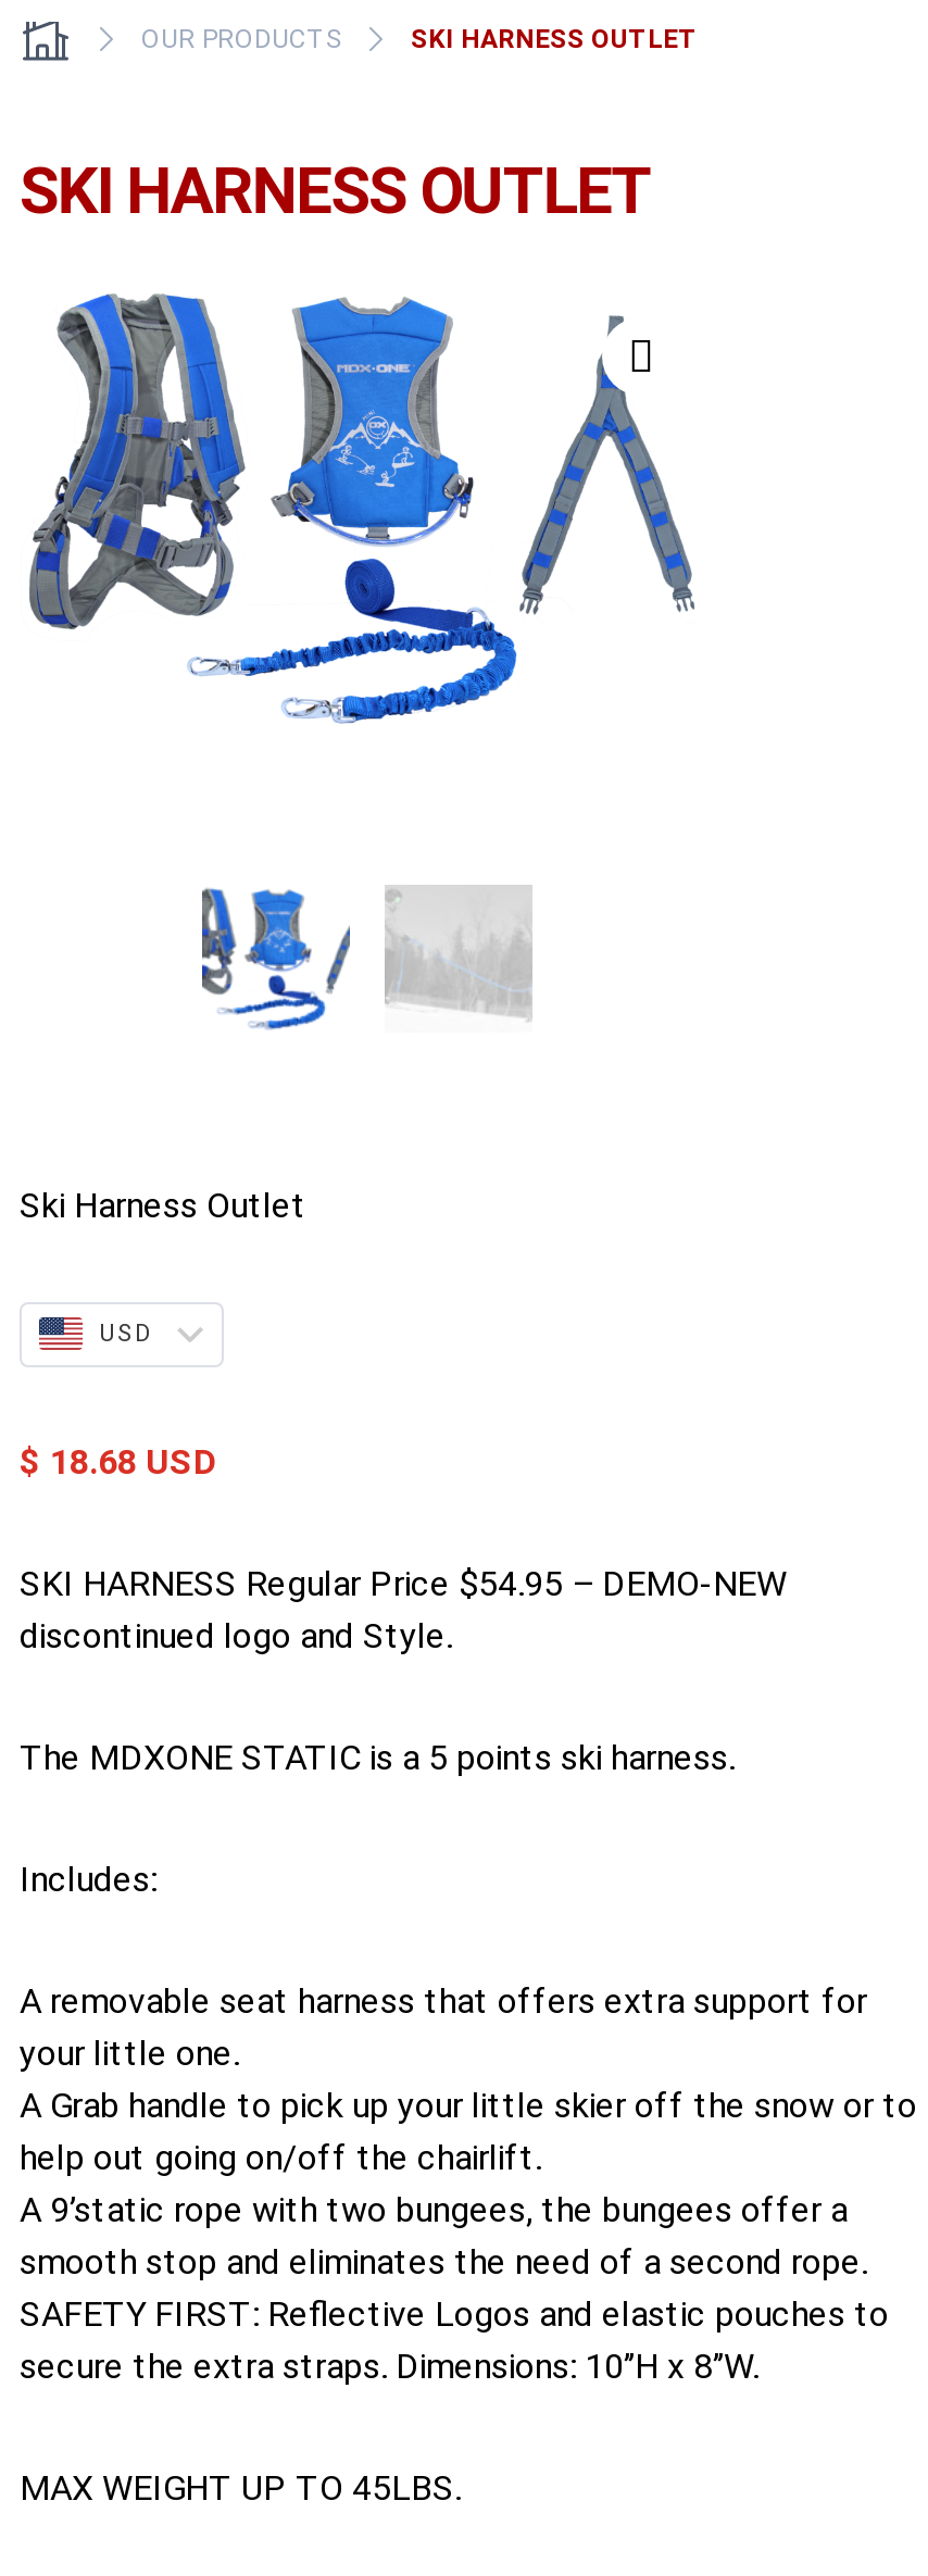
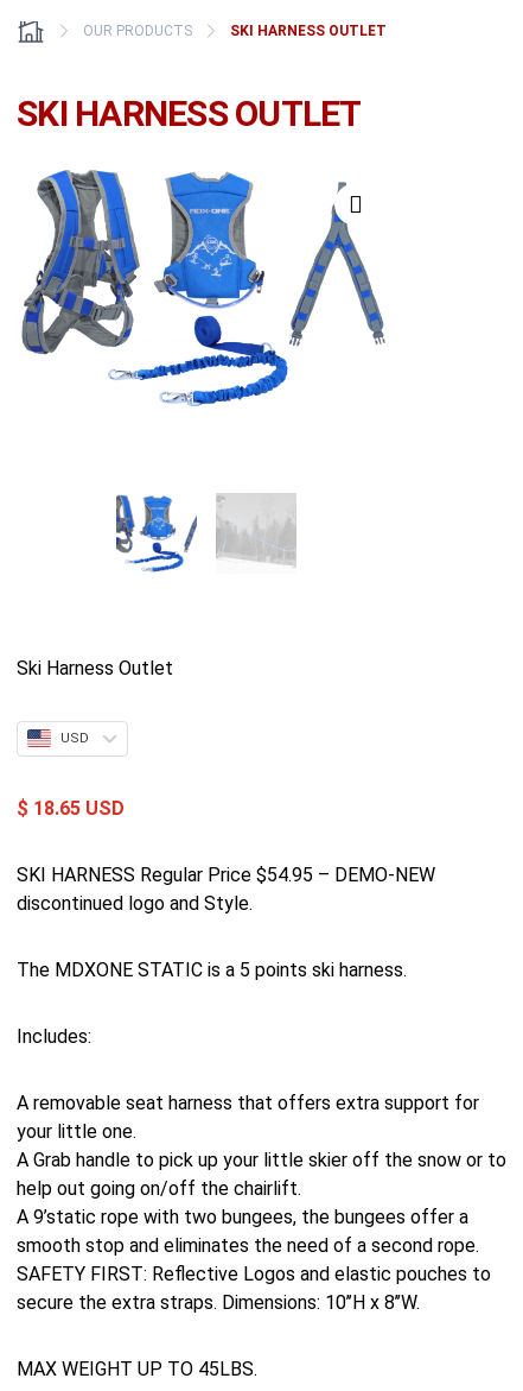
[20,1441,217,1482] $18.68 USD -> [17,797,125,820] $18.65 USD

